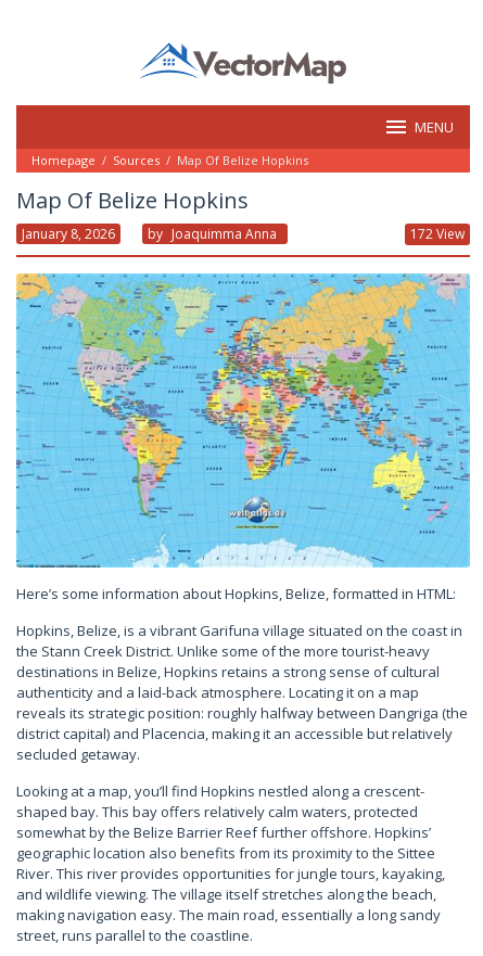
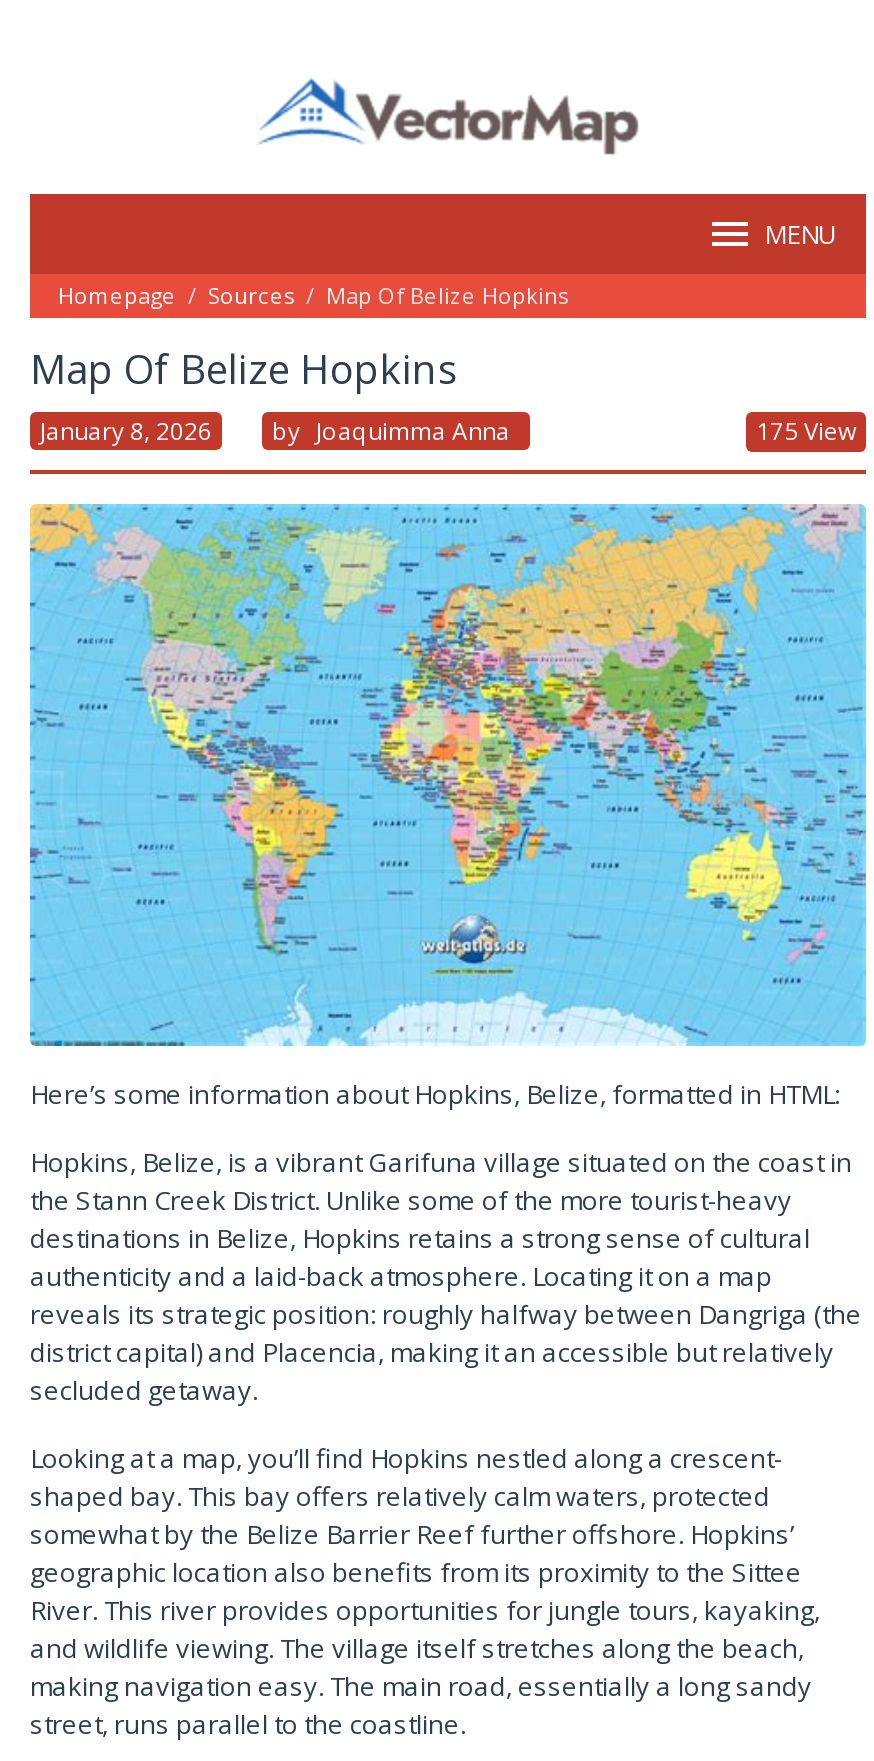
[410,225,465,243] 172 View -> [756,414,856,448] 175 View

